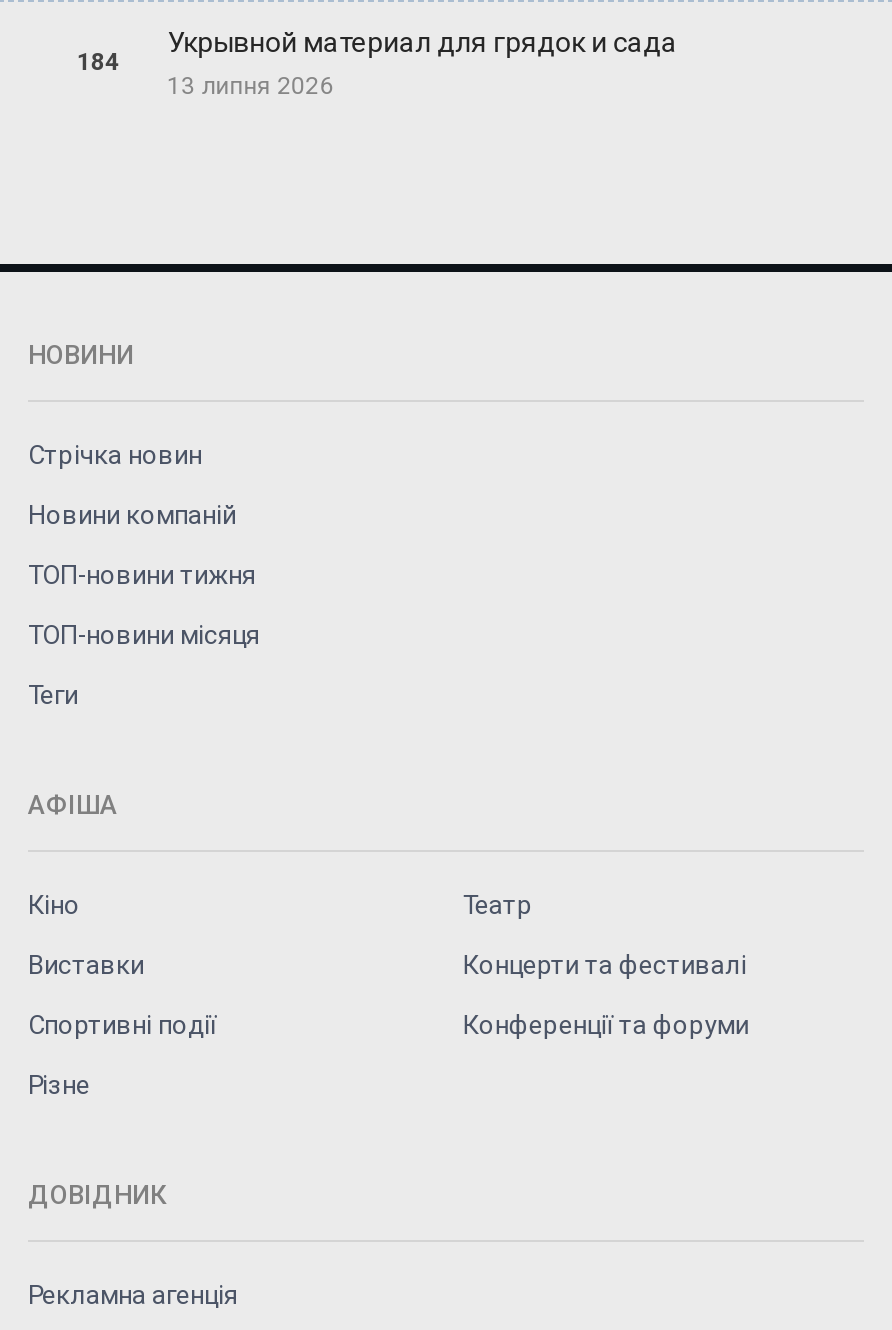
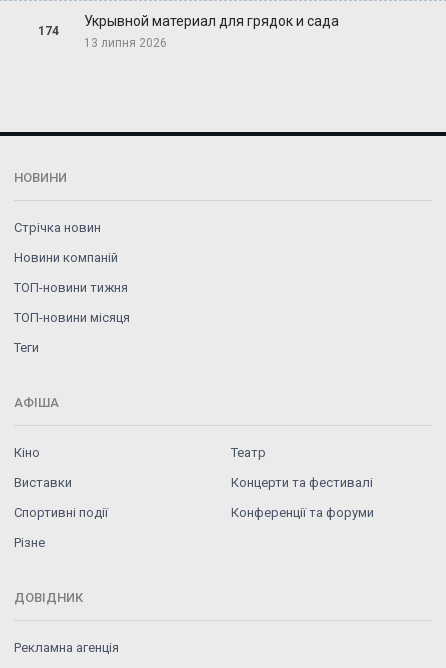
[77,49,119,77] 184 -> [38,24,59,38] 174

